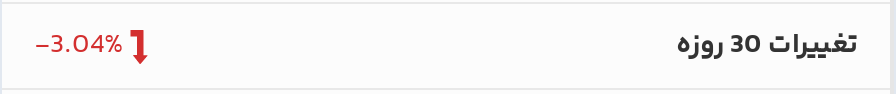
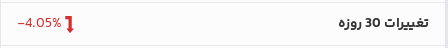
[34,24,124,68] -3.04% -> [17,13,62,35] -4.05%

